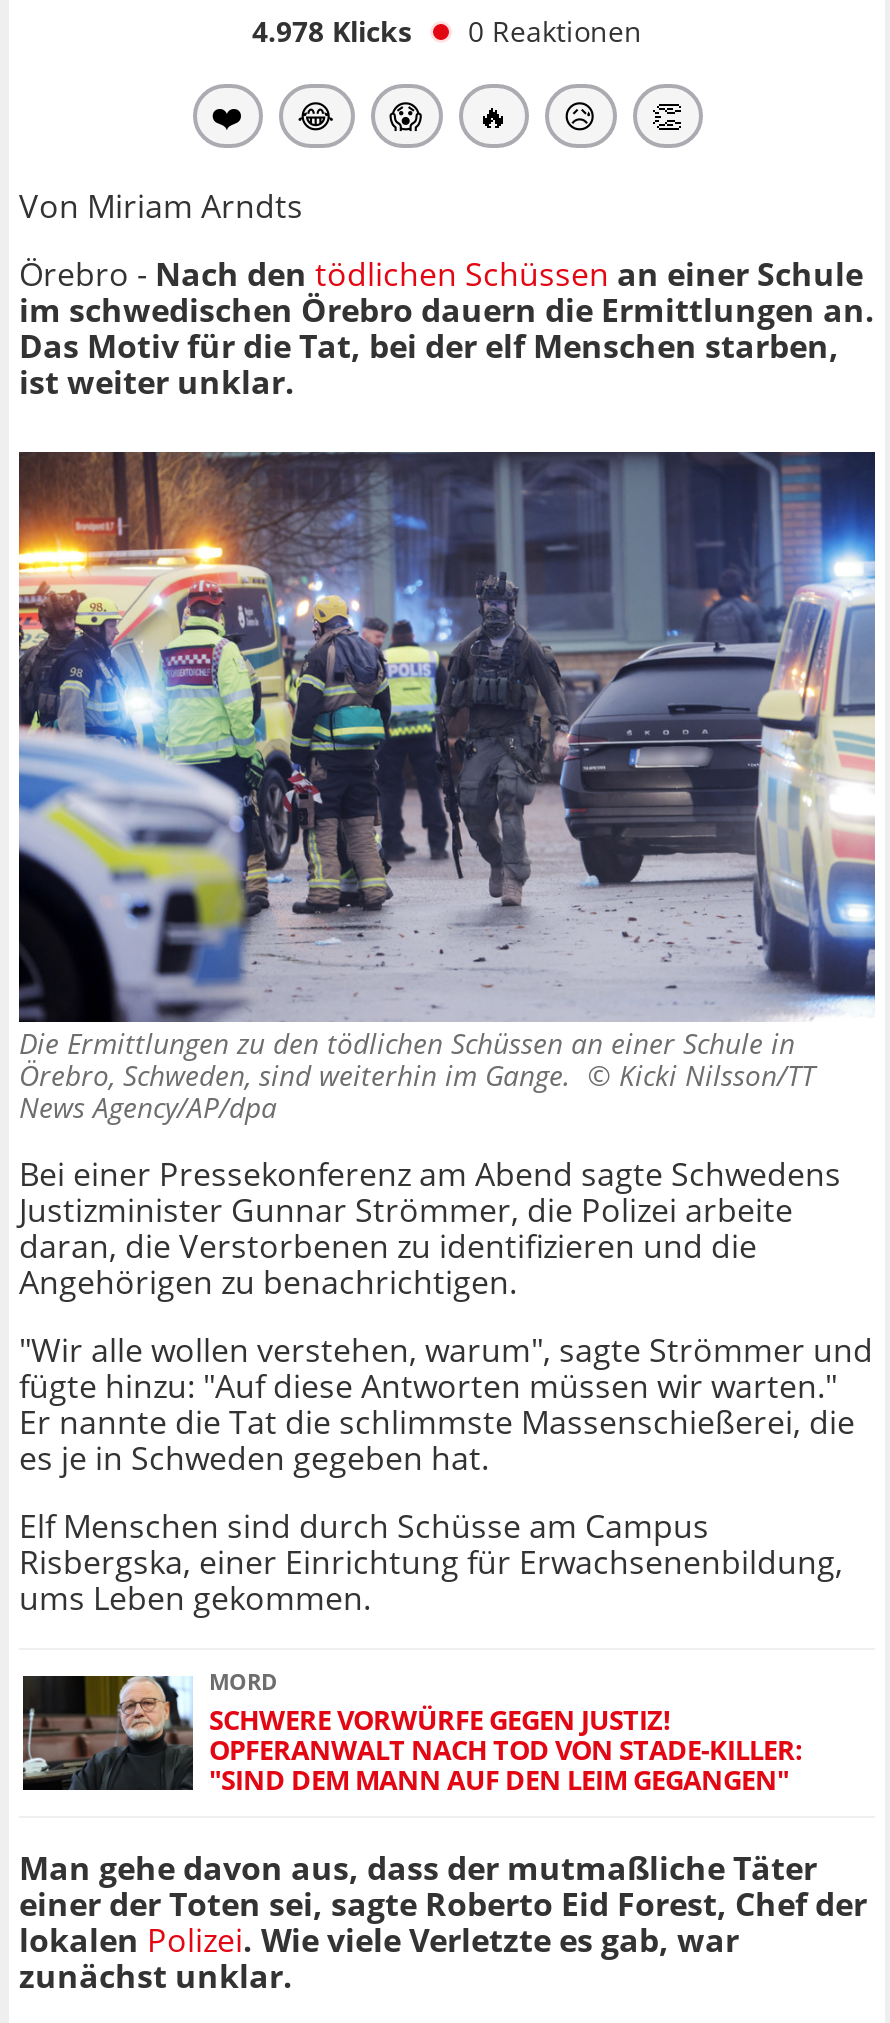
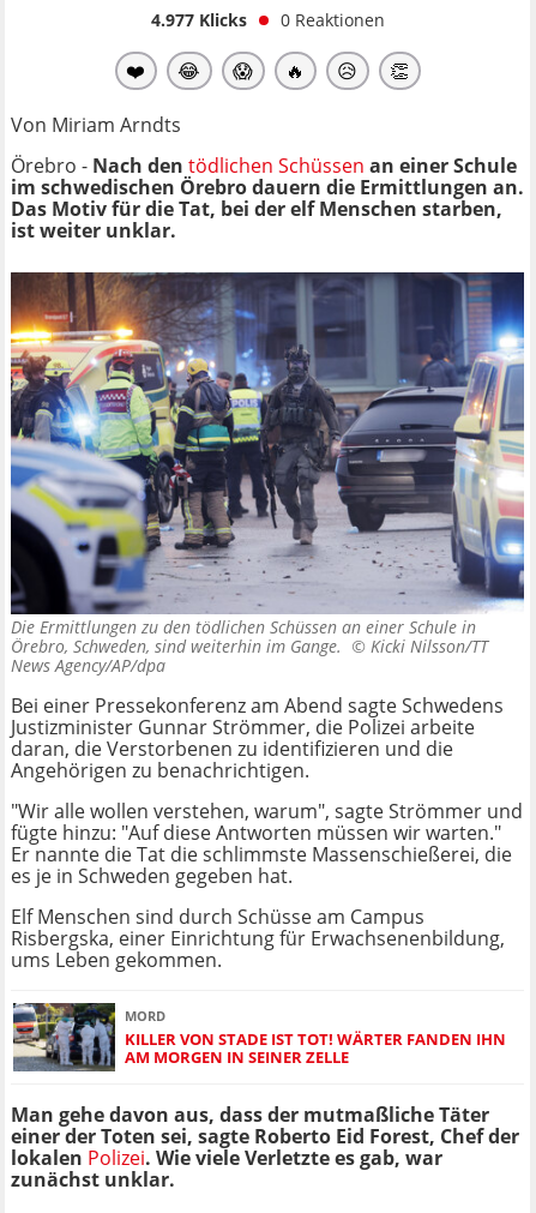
[252,12,642,50] 4.978 Klicks 0 Reaktionen -> [150,8,384,31] 4.977 Klicks 0 Reaktionen
[21,1670,803,1798] [image] | SCHWERE VORWÜRFE GEGEN JUSTIZ! | OPFERANWALT NACH TOD VON STADE-KILLER: | "SIND DEM MANN AUF DEN LEIM GEGANGEN" -> [12,1002,506,1073] [image] | KILLER VON STADE IST TOT! WÄRTER FANDEN IHN | AM MORGEN IN SEINER ZELLE

